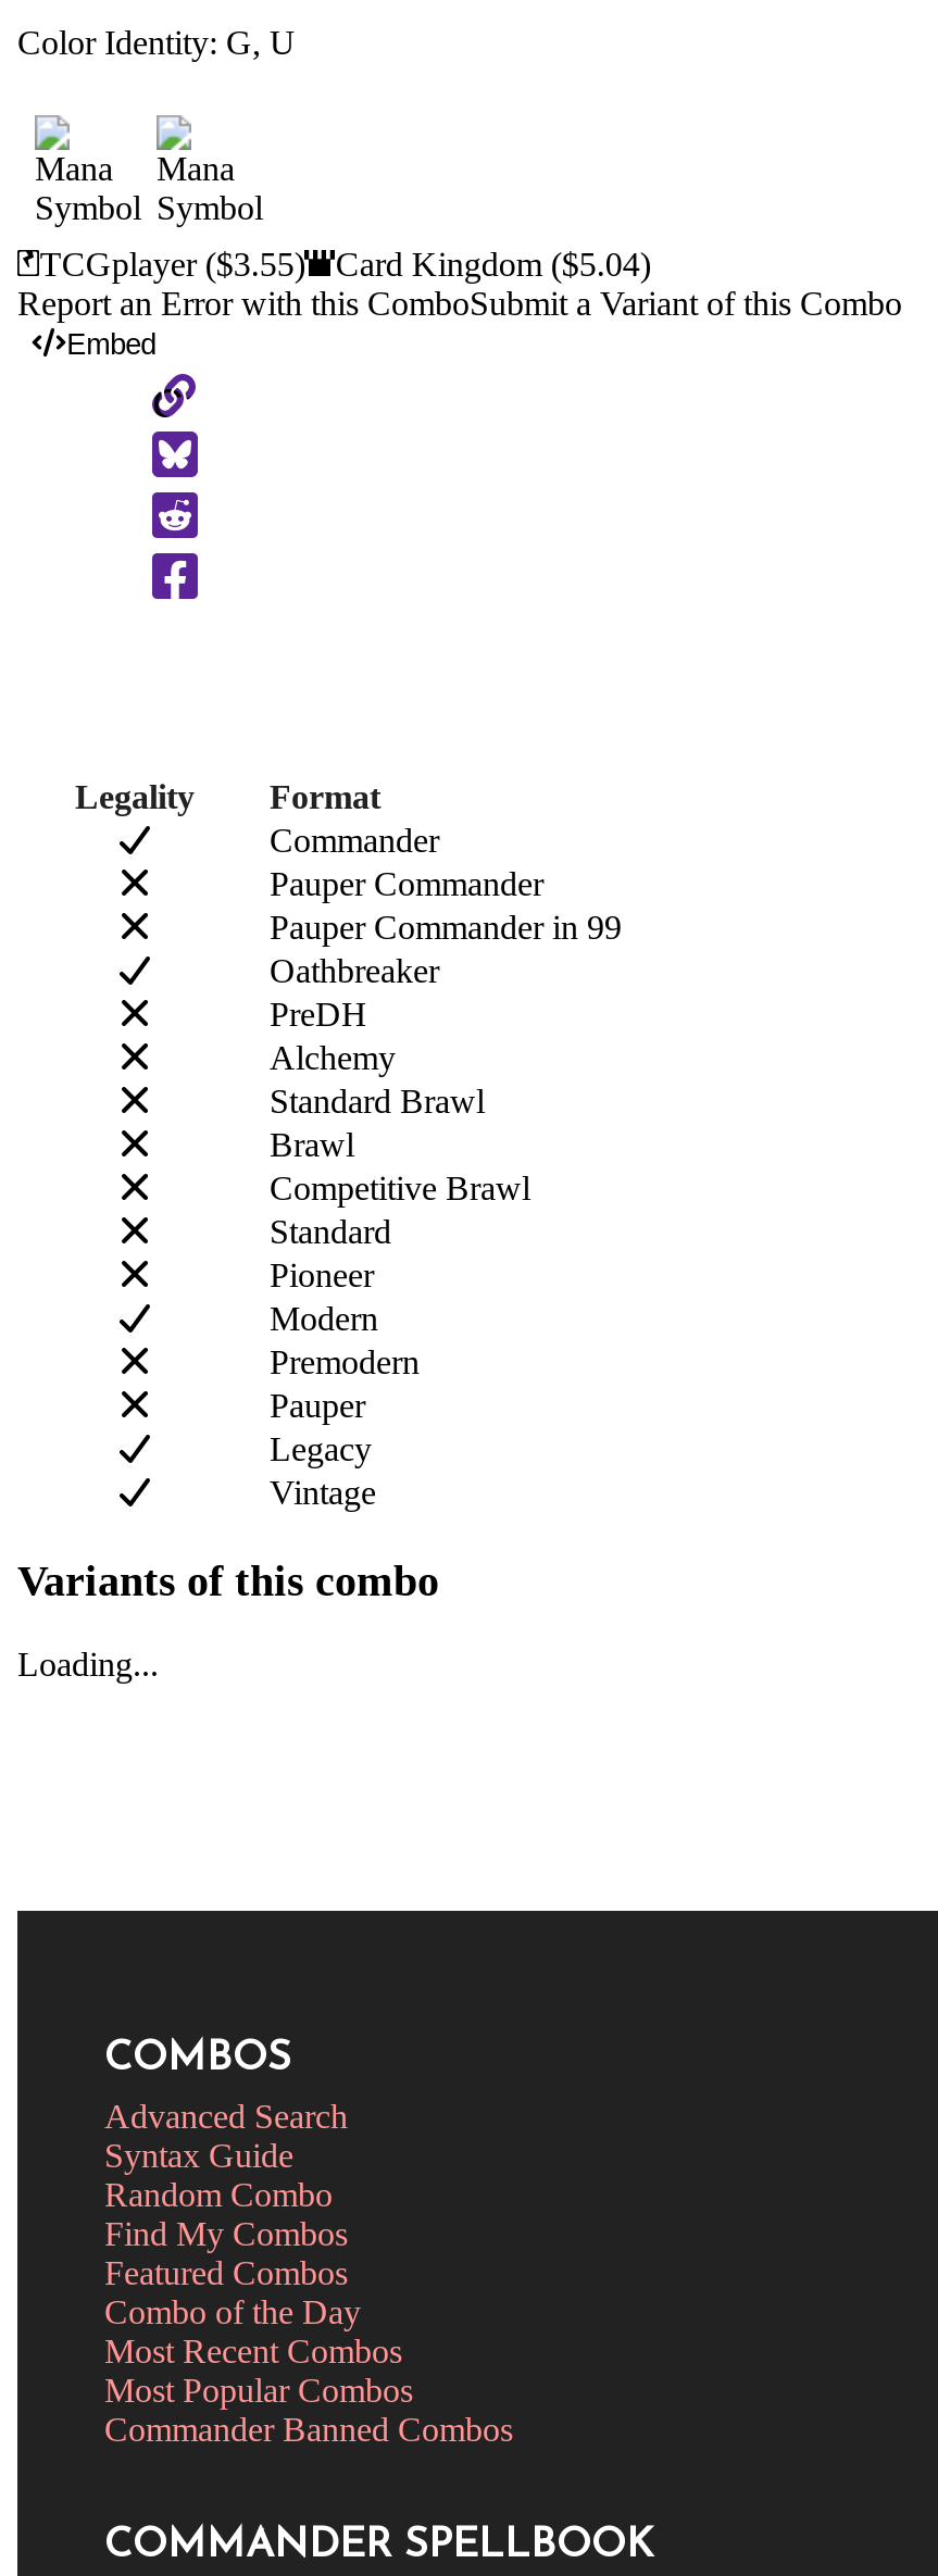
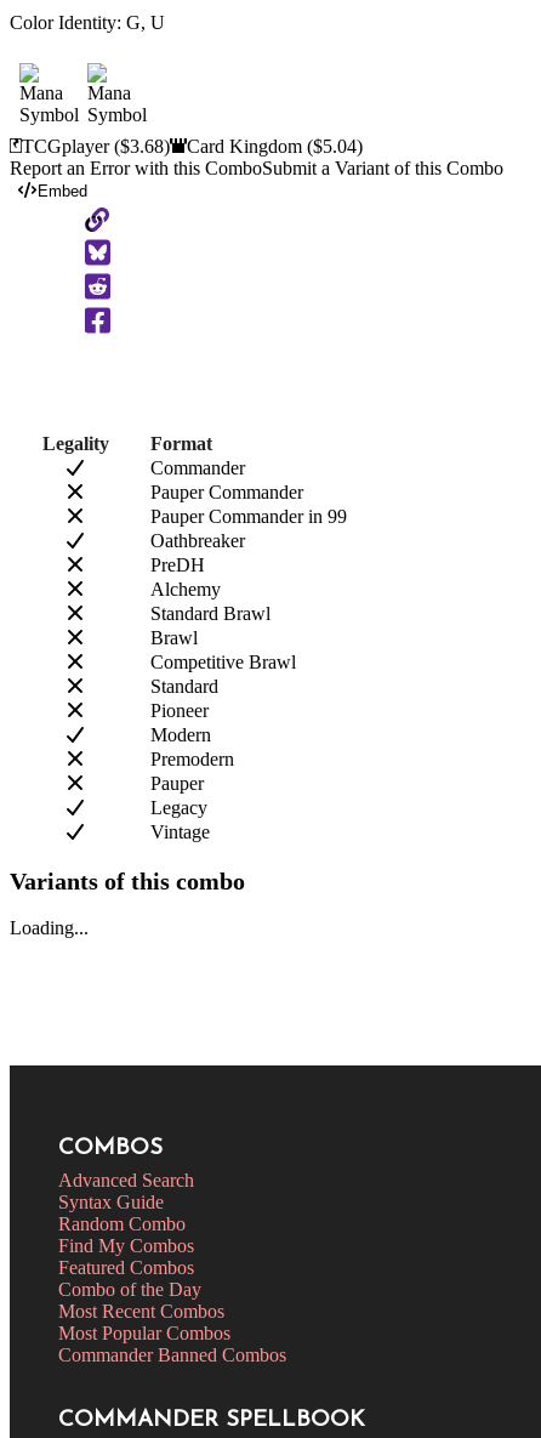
[40,245,651,282] TCGplayer ($3.55) Card Kingdom ($5.04) -> [22,135,363,156] TCGplayer ($3.68) Card Kingdom ($5.04)

